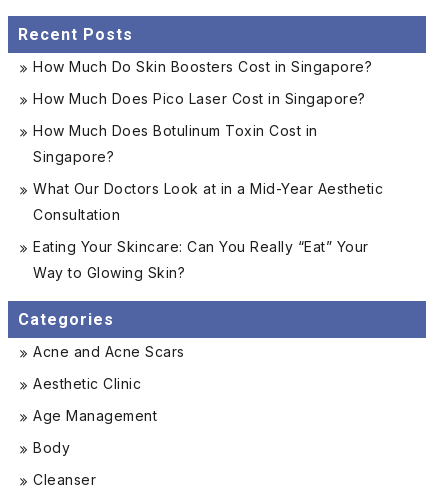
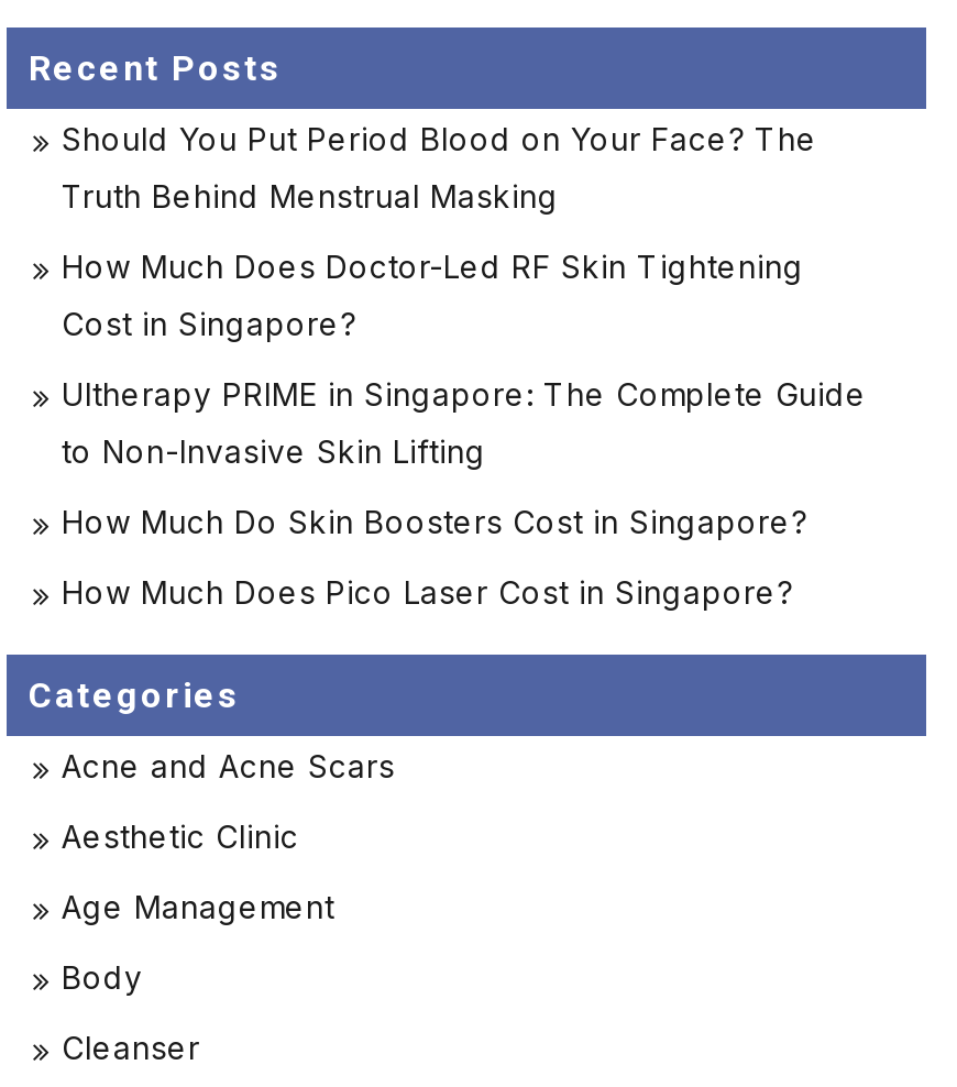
none -> [62,120,867,470] Should You Put Period Blood on Your Face? The | Truth Behind Menstrual Masking | How Much Does Doctor-Led RF Skin Tightening | Cost in Singapore? | Ultherapy PRIME in Singapore: The Complete Guide | to Non-Invasive Skin Lifting
moved [33,58,372,107] -> [62,503,807,611]: How Much Do Skin Boosters Cost in Singapore? | How Much Does Pico Laser Cost in Singapore?
[33,122,383,281] How Much Does Botulinum Toxin Cost in | Singapore? | What Our Doctors Look at in a Mid-Year Aesthetic | Consultation | Eating Your Skincare: Can You Really “Eat” Your | Way to Glowing Skin? -> none

